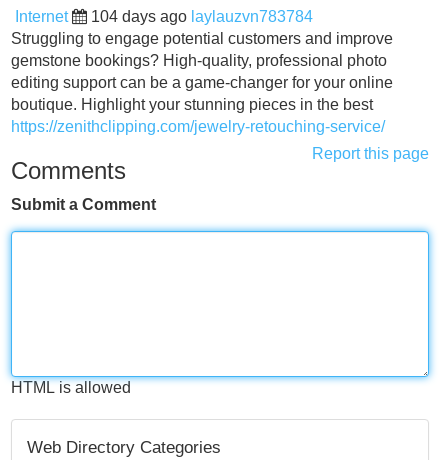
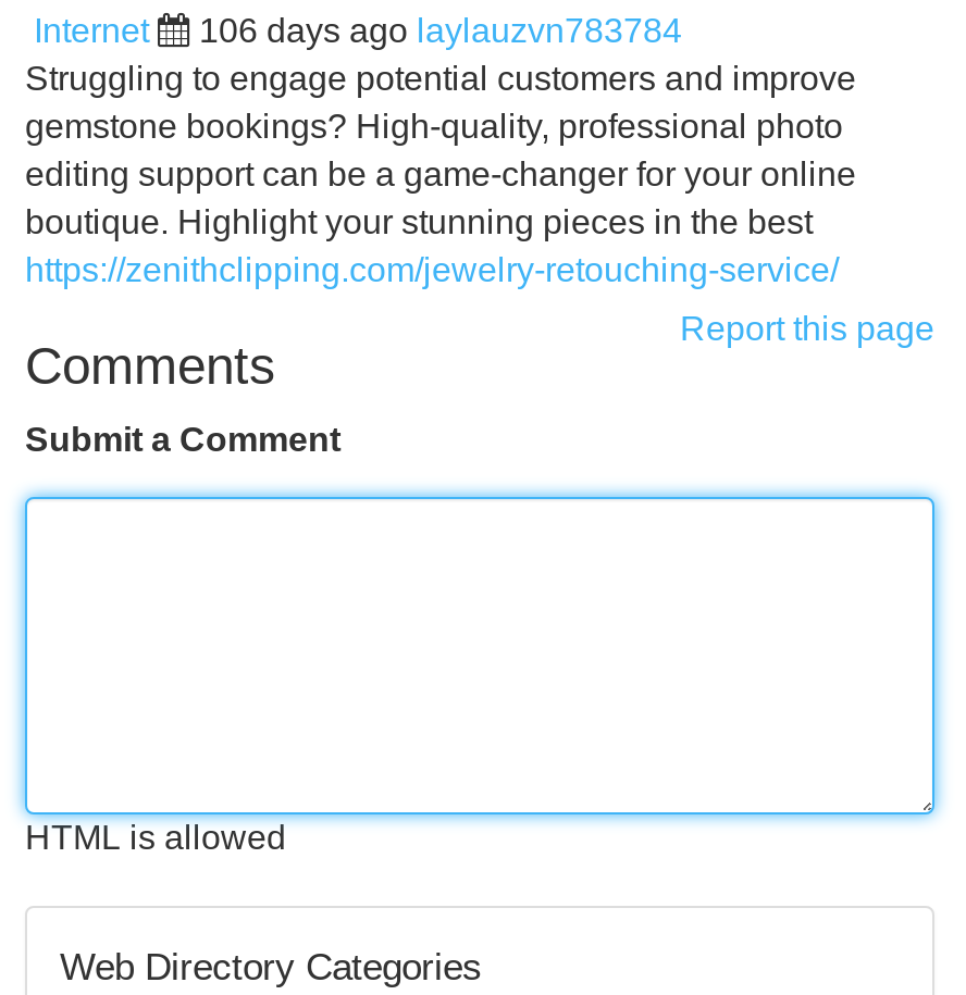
[91,8,313,25] 104 days ago laylauzvn783784 -> [199,12,682,49] 106 days ago laylauzvn783784

